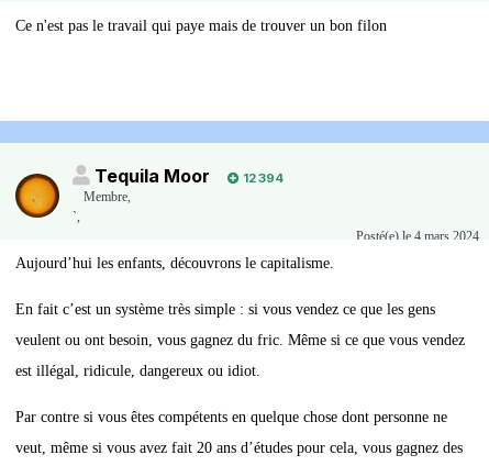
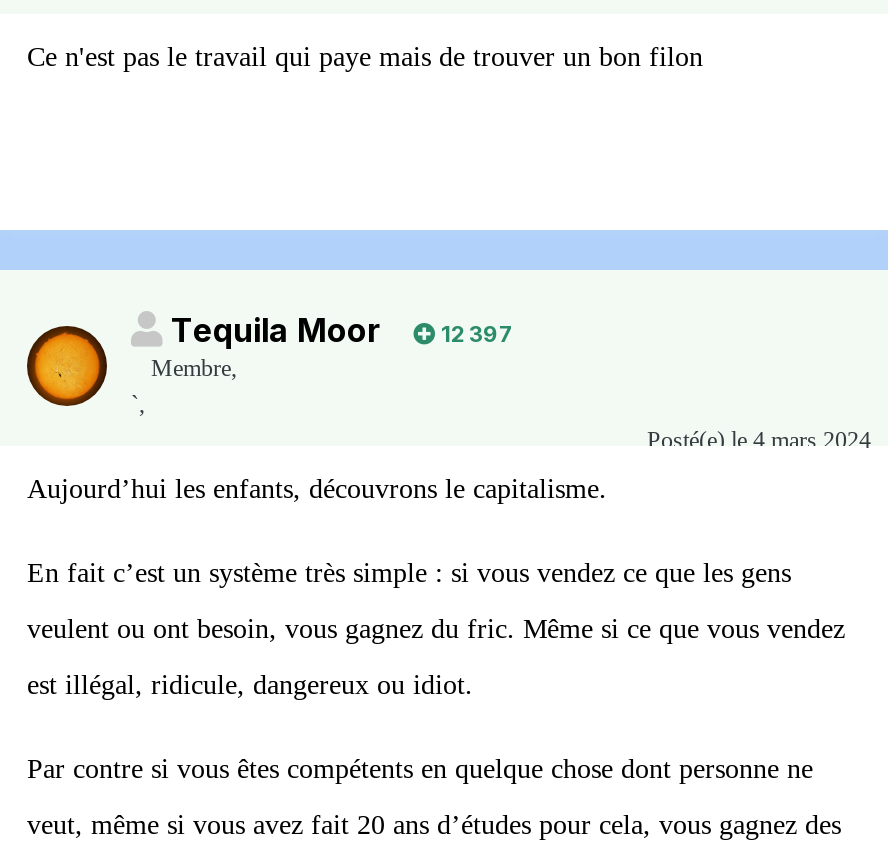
[95,165,284,187] Tequila Moor 12 394 -> [171,311,515,351] Tequila Moor 12 397

